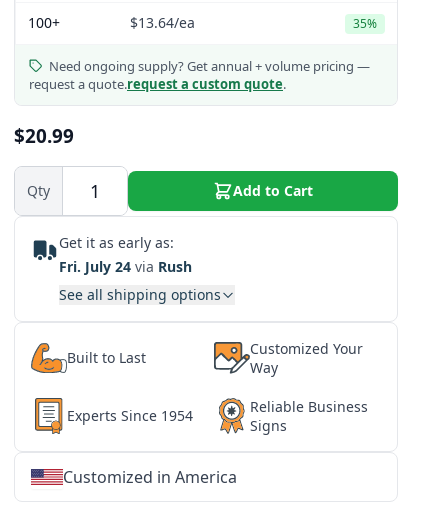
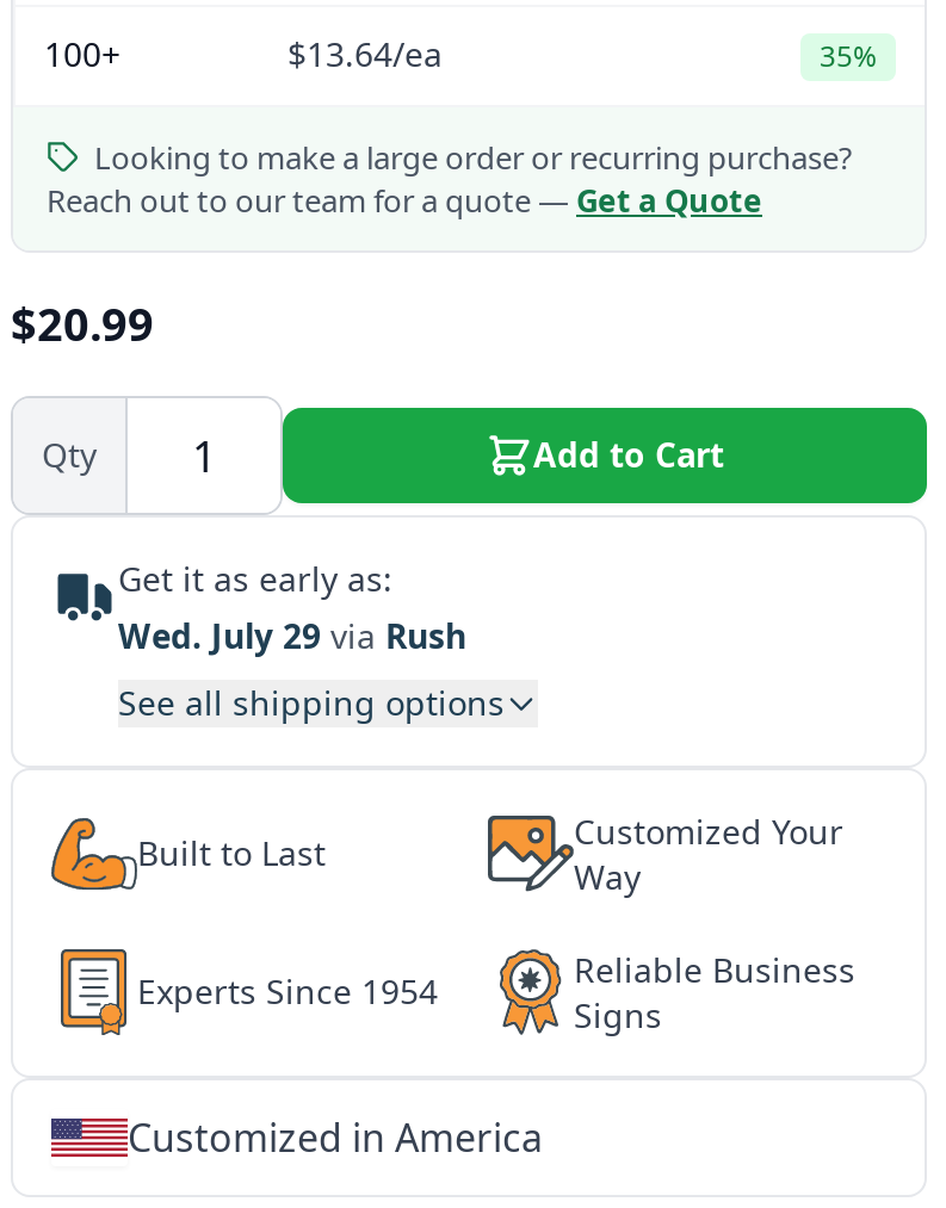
[29,57,370,93] Need ongoing supply? Get annual + volume pricing — | request a quote. request a custom quote. -> [47,135,853,221] Looking to make a large order or recurring purchase? | Reach out to our team for a quote — Get a Quote
[59,257,192,276] Fri. July 24 via Rush -> [118,612,466,658] Wed. July 29 via Rush

